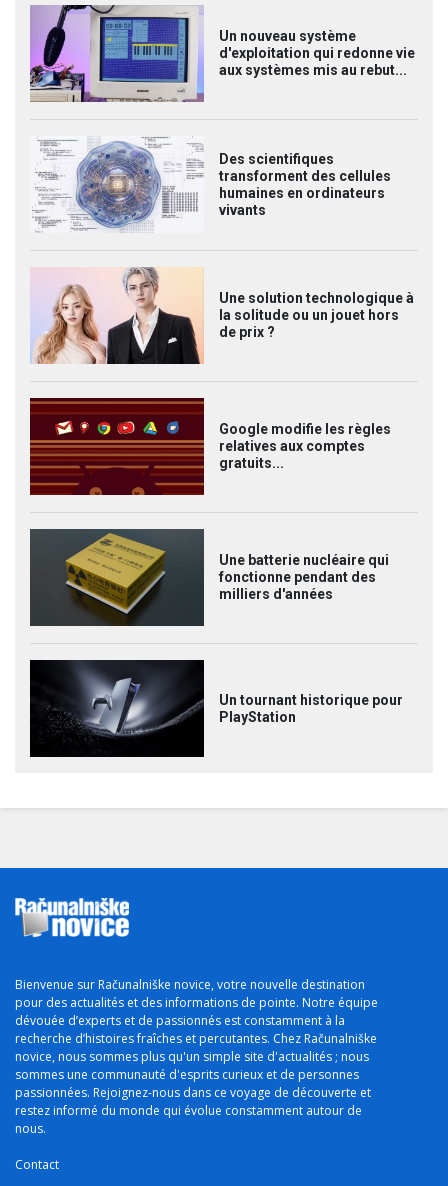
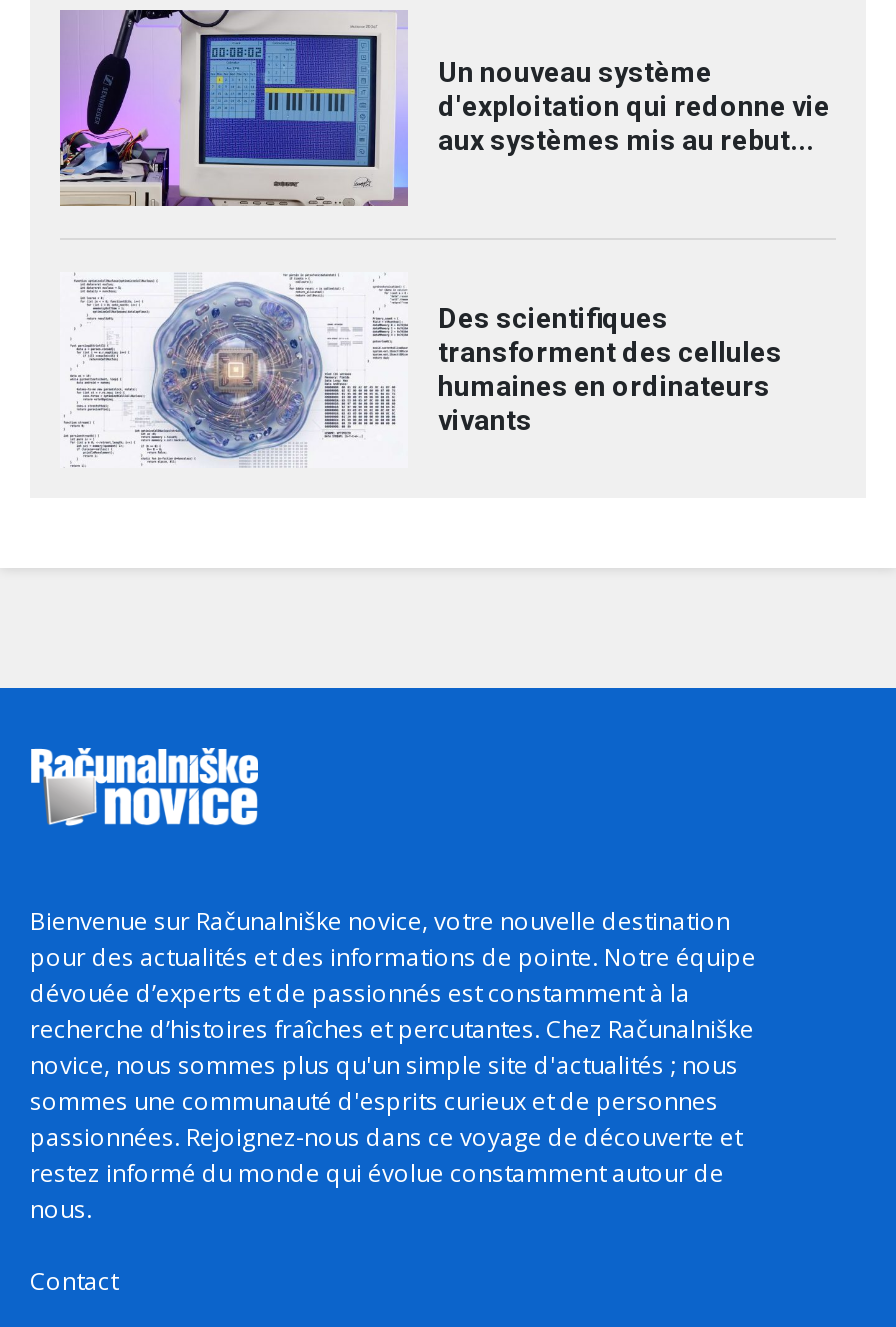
[30,267,414,365] [image] | Une solution technologique à | la solitude ou un jouet hors | de prix ? -> none
[29,397,391,496] [image] | Google modifie les règles | relatives aux comptes | gratuits... -> none
[29,529,389,627] [image] | Une batterie nucléaire qui | fonctionne pendant des | milliers d'années -> none
[29,659,403,758] [image] | Un tournant historique pour | PlayStation -> none

